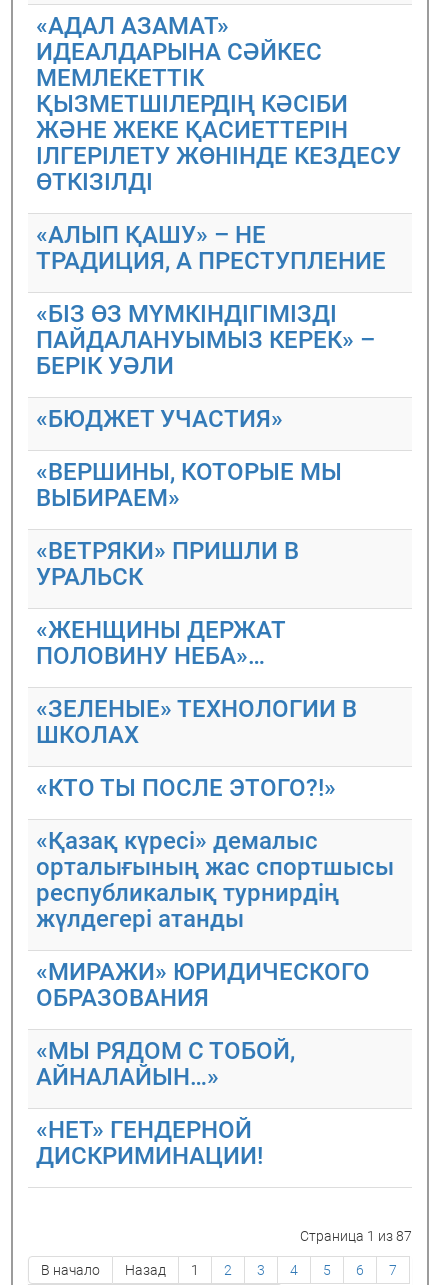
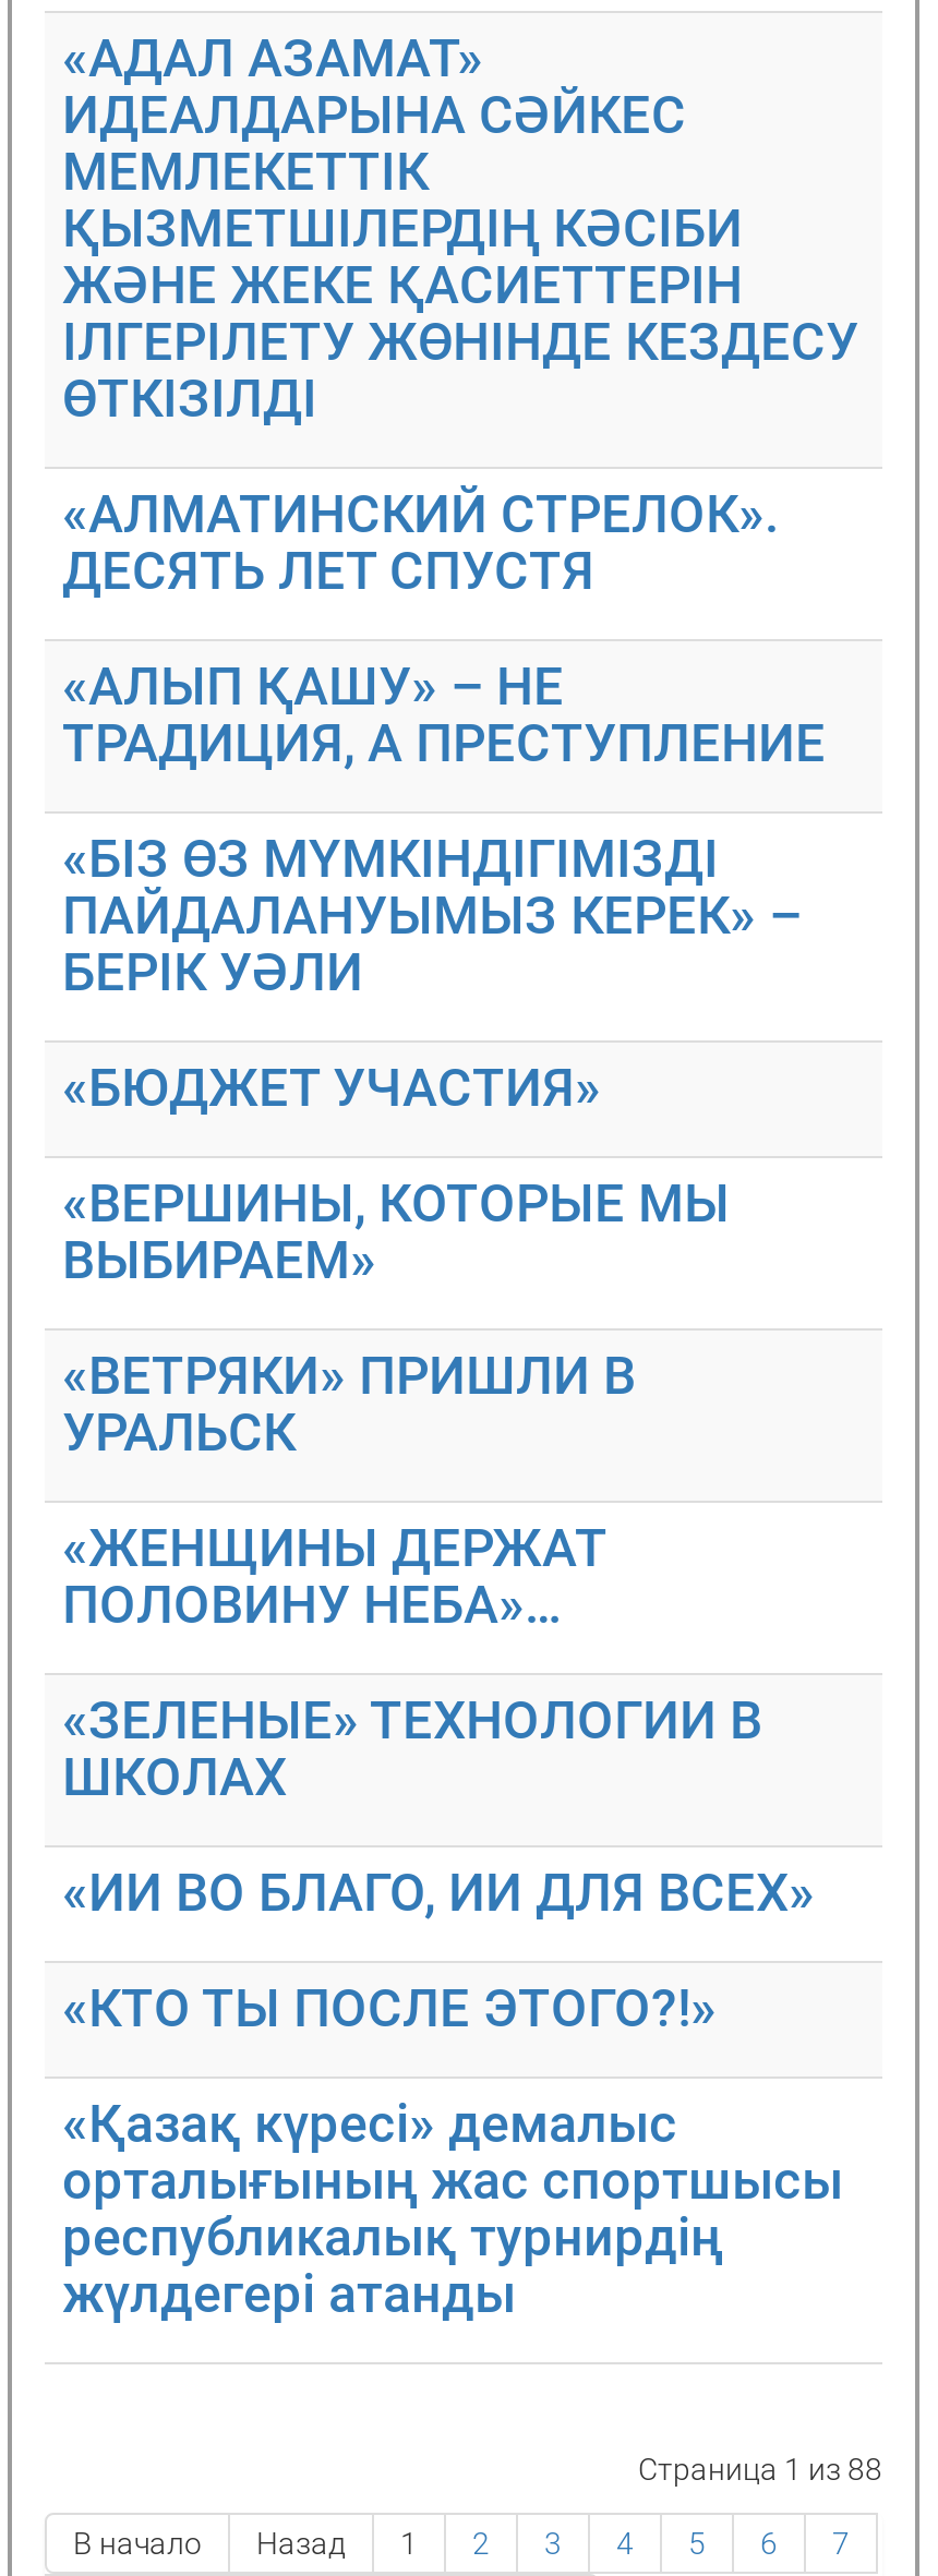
none -> [62,485,780,603] «АЛМАТИНСКИЙ СТРЕЛОК». | ДЕСЯТЬ ЛЕТ СПУСТЯ
moved [36,221,386,749] -> [62,658,826,1809]: «АЛЫП ҚАШУ» – НЕ | ТРАДИЦИЯ, А ПРЕСТУПЛЕНИЕ | «БІЗ ӨЗ МҮМКІНДІГІМІЗДІ | ... | «ЗЕЛЕНЫЕ» ТЕХНОЛОГИИ В | ШКОЛАХ
none -> [62,1864,815,1925] «ИИ ВО БЛАГО, ИИ ДЛЯ ВСЕХ»
moved [36,774,394,933] -> [62,1979,843,2326]: «КТО ТЫ ПОСЛЕ ЭТОГО?!» | «Қазақ күресі» демалыс | орталығының жас спортшысы | республикалық турнирдің | жүлдегері атанды
[36,958,412,1244] «МИРАЖИ» ЮРИДИЧЕСКОГО | ОБРАЗОВАНИЯ | «МЫ РЯДОМ С ТОБОЙ, | АЙНАЛАЙЫН…» | «НЕТ» ГЕНДЕРНОЙ | ДИСКРИМИНАЦИИ! | Страница 1 из 87 -> [638,2453,882,2488] Страница 1 из 88

